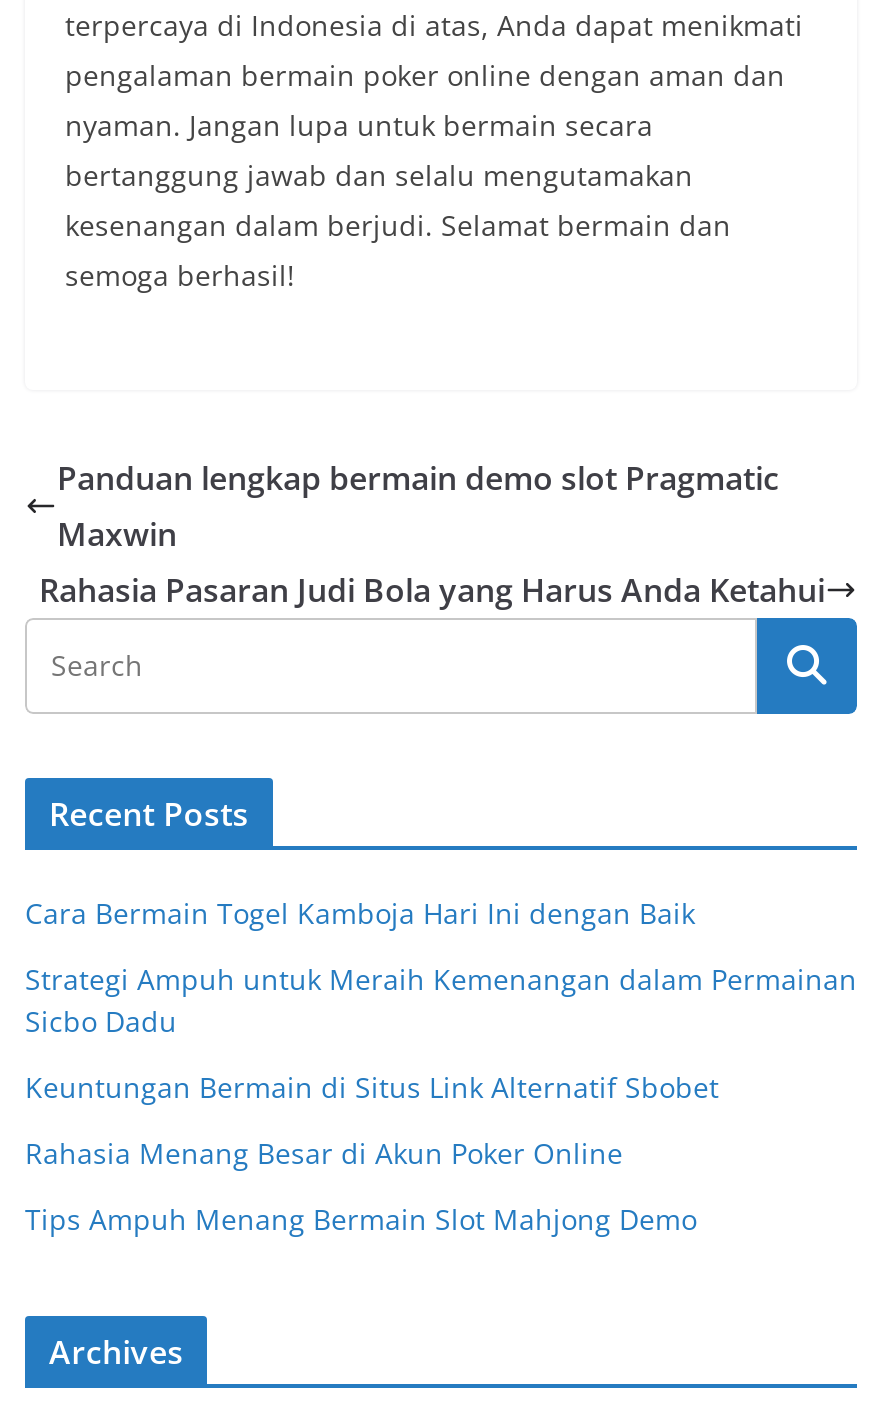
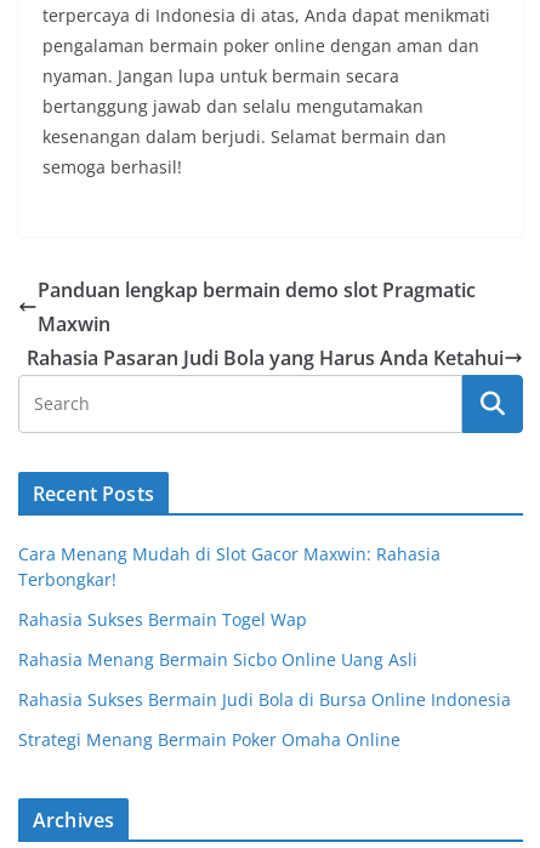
[25,894,695,932] Cara Bermain Togel Kamboja Hari Ini dengan Baik -> [18,542,440,591] Cara Menang Mudah di Slot Gacor Maxwin: Rahasia | Terbongkar!
[25,960,857,1040] Strategi Ampuh untuk Meraih Kemenangan dalam Permainan | Sicbo Dadu -> [18,608,307,631] Rahasia Sukses Bermain Togel Wap
[25,1068,719,1106] Keuntungan Bermain di Situs Link Alternatif Sbobet -> [18,648,417,671] Rahasia Menang Bermain Sicbo Online Uang Asli
[25,1134,623,1172] Rahasia Menang Besar di Akun Poker Online -> [18,688,511,711] Rahasia Sukses Bermain Judi Bola di Bursa Online Indonesia
[25,1200,697,1238] Tips Ampuh Menang Bermain Slot Mahjong Demo -> [18,728,400,751] Strategi Menang Bermain Poker Omaha Online

